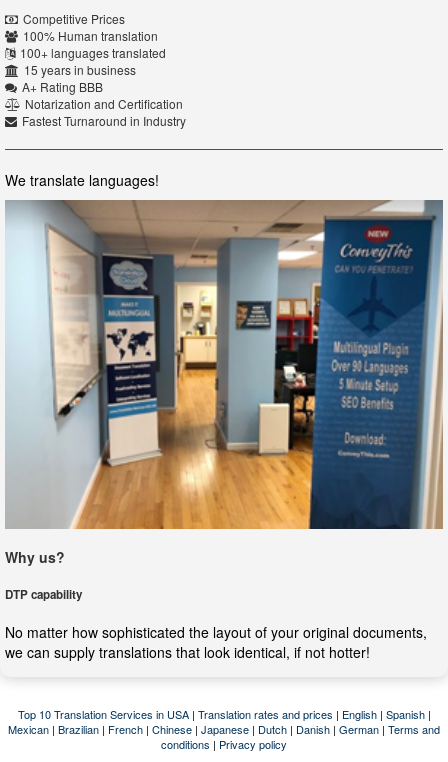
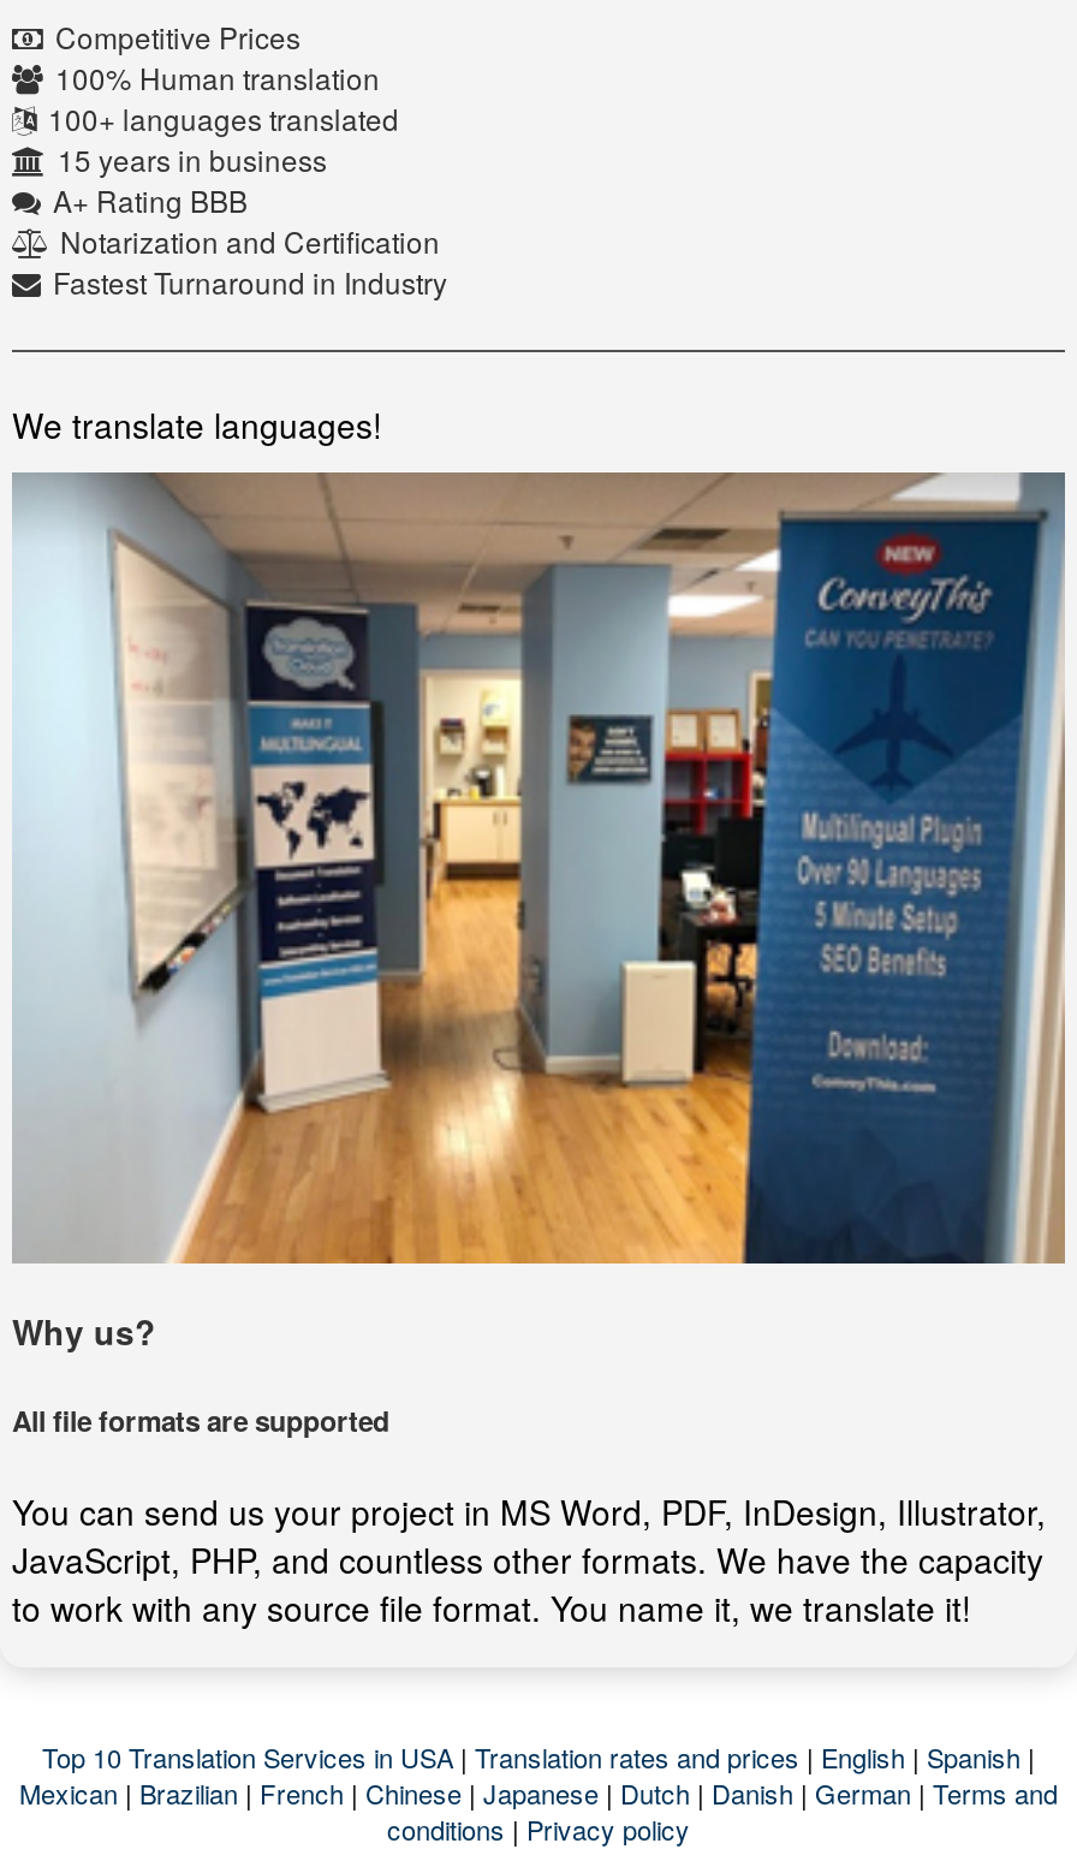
[5,585,82,602] DTP capability -> [12,1399,389,1440] All file formats are supported
[5,622,427,662] No matter how sophisticated the layout of your original documents, | we can supply translations that look identical, if not hotter! -> [12,1487,1046,1631] You can send us your project in MS Word, PDF, InDesign, Illustrator, | JavaScript, PHP, and countless other formats. We have the capacity | to work with any source file format. You name it, we translate it!

